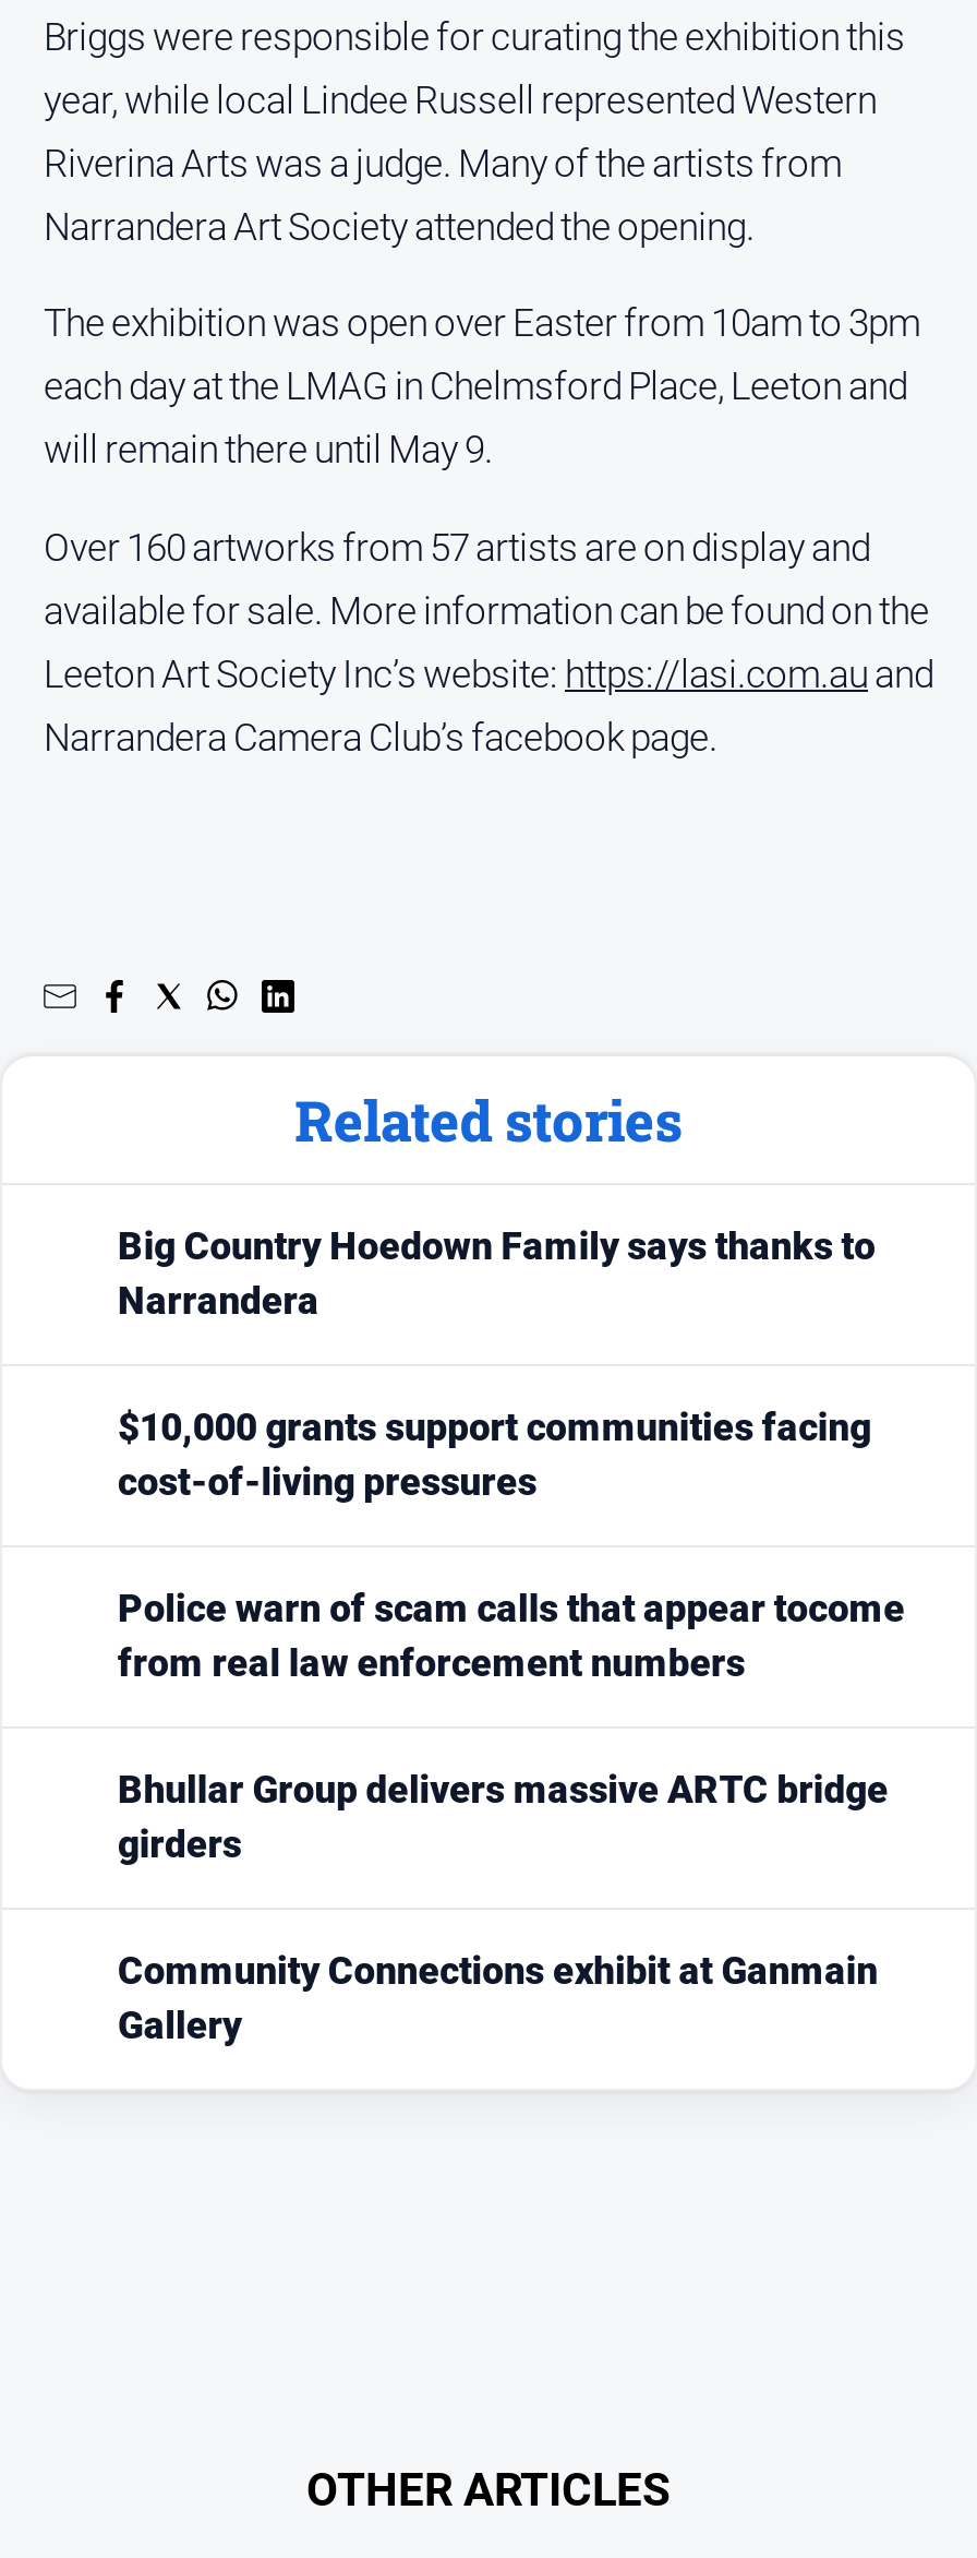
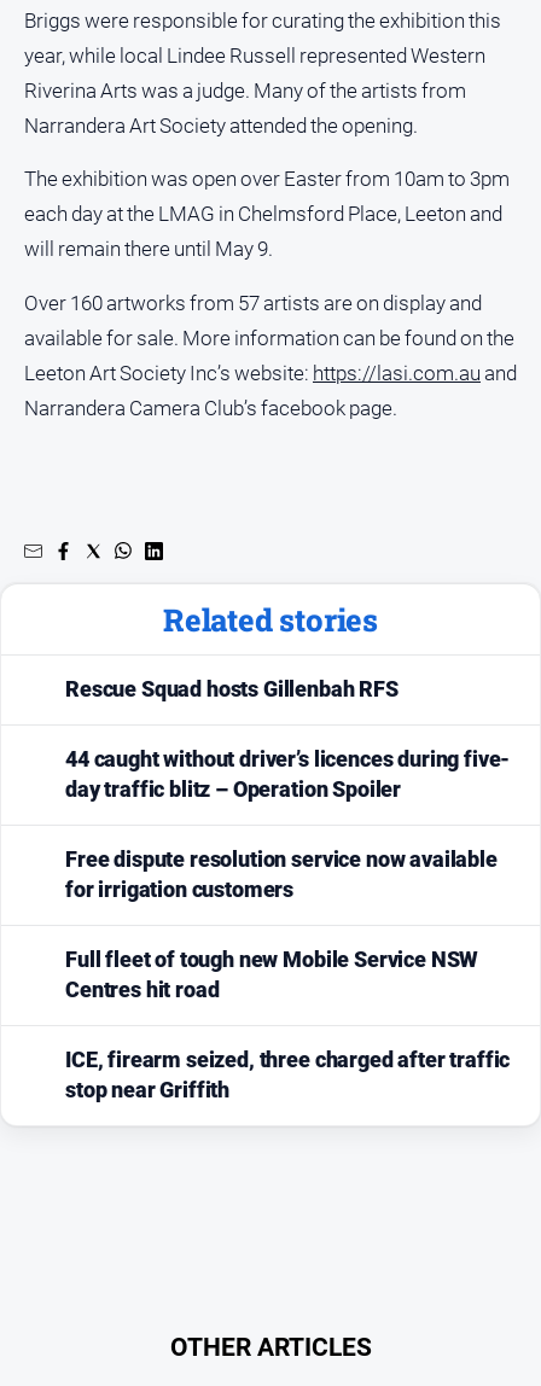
[118,1224,876,1322] Big Country Hoedown Family says thanks to | Narrandera -> [65,677,398,701] Rescue Squad hosts Gillenbah RFS
[118,1405,871,1503] $10,000 grants support communities facing | cost-of-living pressures -> [65,747,510,801] 44 caught without driver’s licences during five- | day traffic blitz – Operation Spoiler
[118,1586,905,1684] Police warn of scam calls that appear tocome | from real law enforcement numbers -> [65,847,497,902] Free dispute resolution service now available | for irrigation customers
[118,1767,888,1865] Bhullar Group delivers massive ARTC bridge | girders -> [65,947,479,1002] Full fleet of tough new Mobile Service NSW | Centres hit road
[118,1948,878,2046] Community Connections exhibit at Ganmain | Gallery -> [65,1048,510,1102] ICE, firearm seized, three charged after traffic | stop near Griffith

